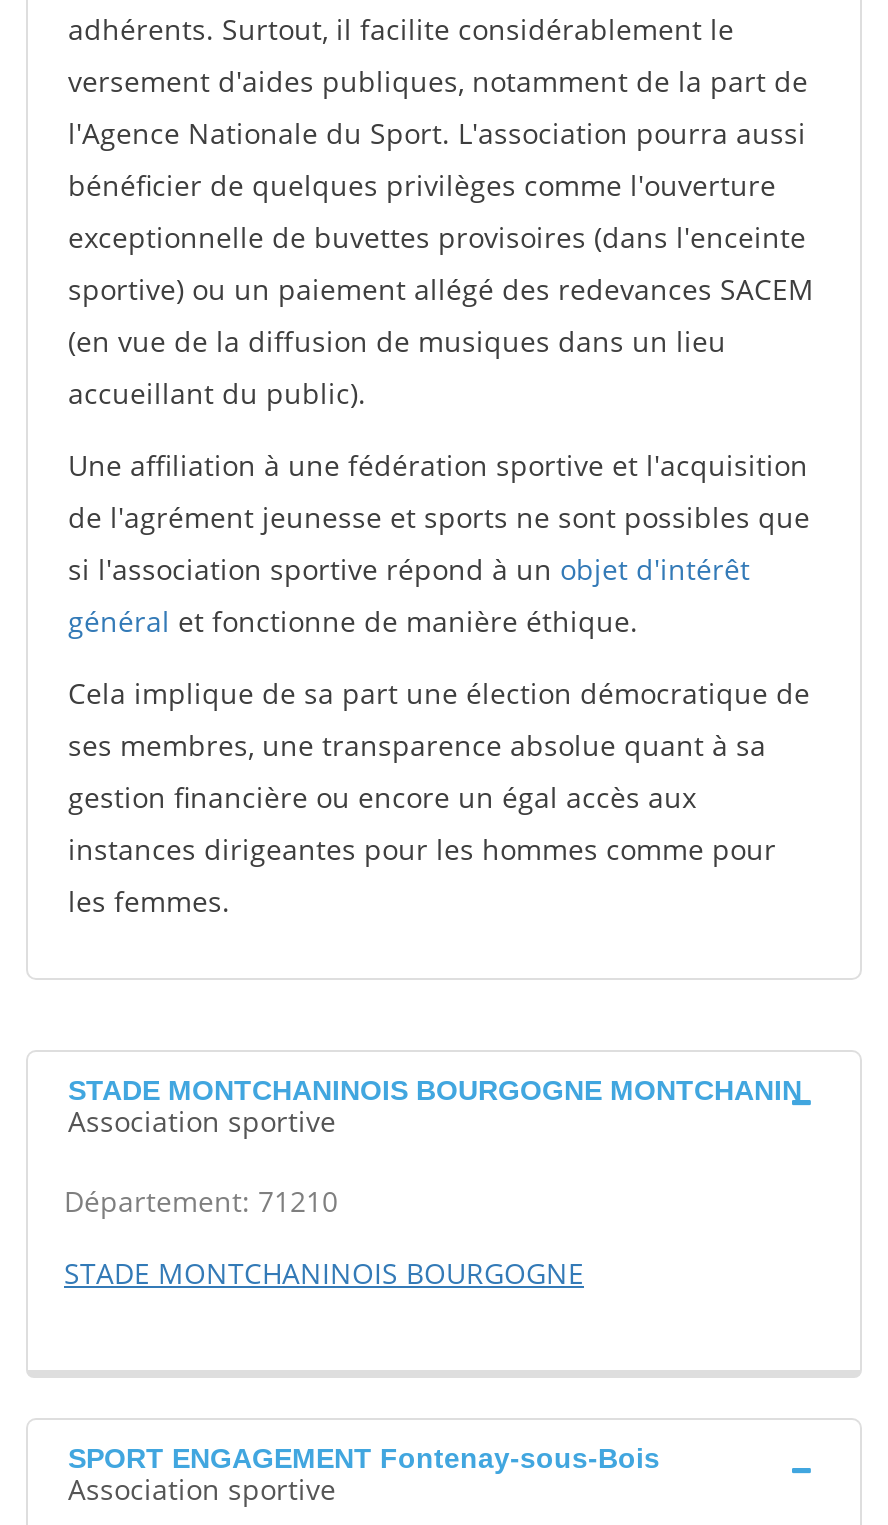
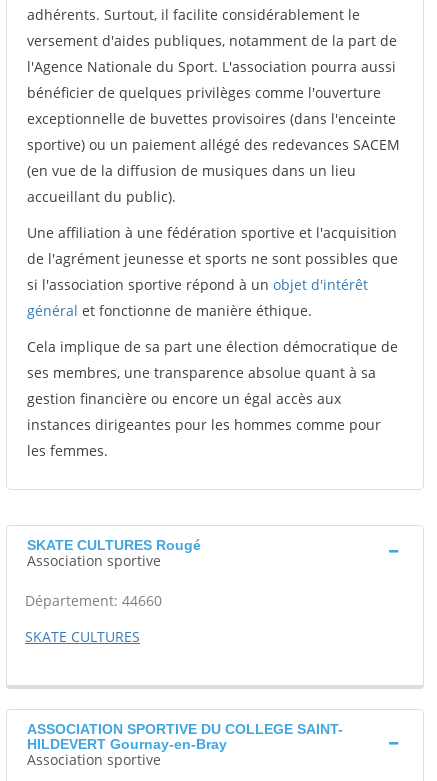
[68,1074,802,1106] STADE MONTCHANINOIS BOURGOGNE MONTCHANIN -> [27,537,201,553] SKATE CULTURES Rougé
[64,1182,338,1220] Département: 71210 -> [25,591,162,610] Département: 44660
[64,1254,584,1292] STADE MONTCHANINOIS BOURGOGNE -> [25,627,140,646] SKATE CULTURES
[68,1442,660,1474] SPORT ENGAGEMENT Fontenay-sous-Bois -> [27,721,343,752] ASSOCIATION SPORTIVE DU COLLEGE SAINT- | HILDEVERT Gournay-en-Bray

